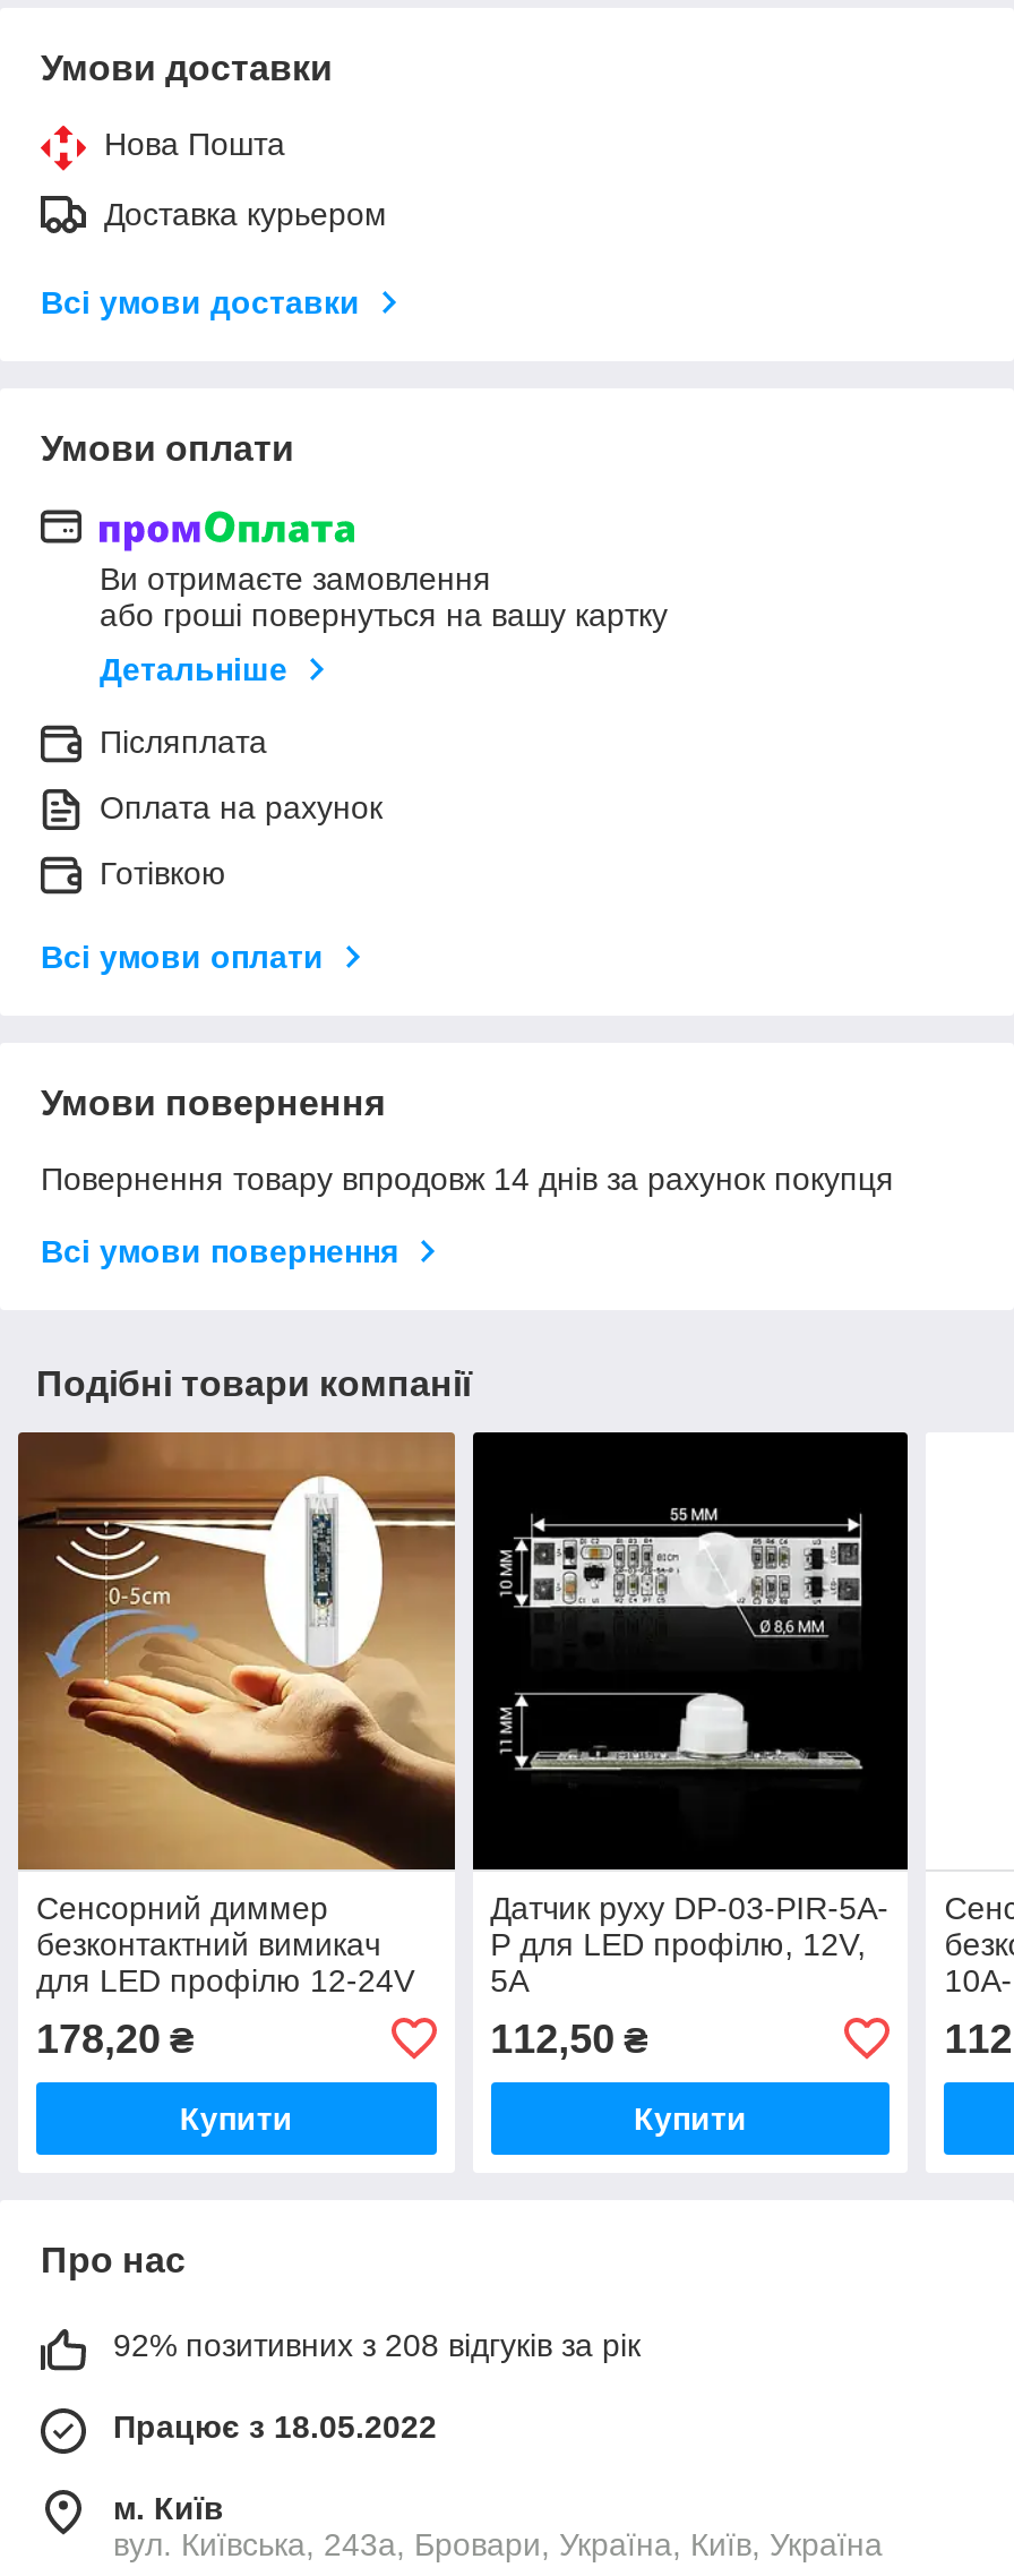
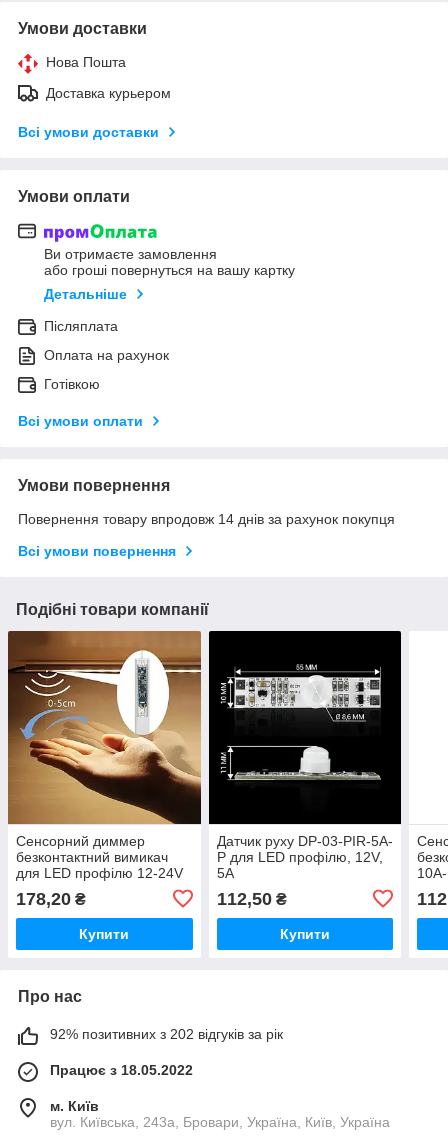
[113,2326,641,2363] 92% позитивних з 208 відгуків за рік -> [50,1026,283,1042] 92% позитивних з 202 відгуків за рік

